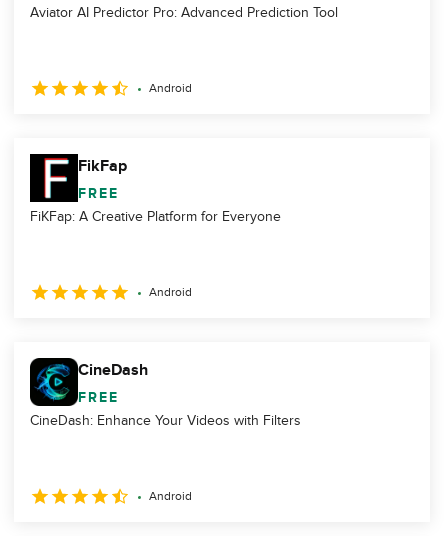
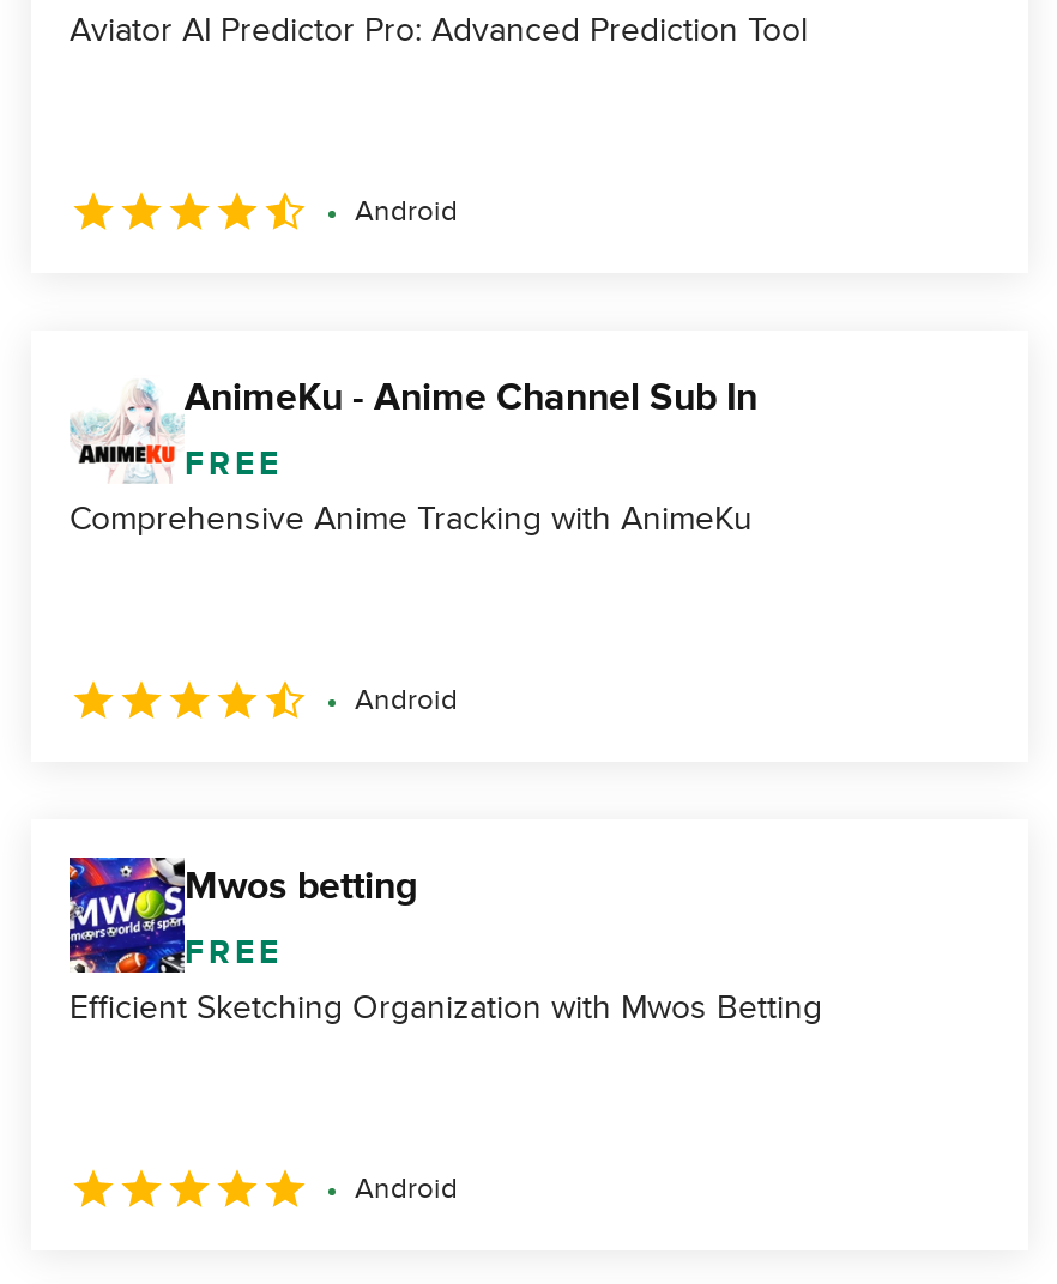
[29,153,127,201] [image] | FikFap -> [70,369,757,481] [image] | AnimeKu - Anime Channel Sub In
[30,208,281,225] FiKFap: A Creative Platform for Everyone -> [70,498,753,539] Comprehensive Anime Tracking with AnimeKu
[29,357,148,405] [image] | CineDash -> [67,855,417,970] [image] | Mwos betting
[30,412,301,429] CineDash: Enhance Your Videos with Filters -> [70,987,822,1028] Efficient Sketching Organization with Mwos Betting

